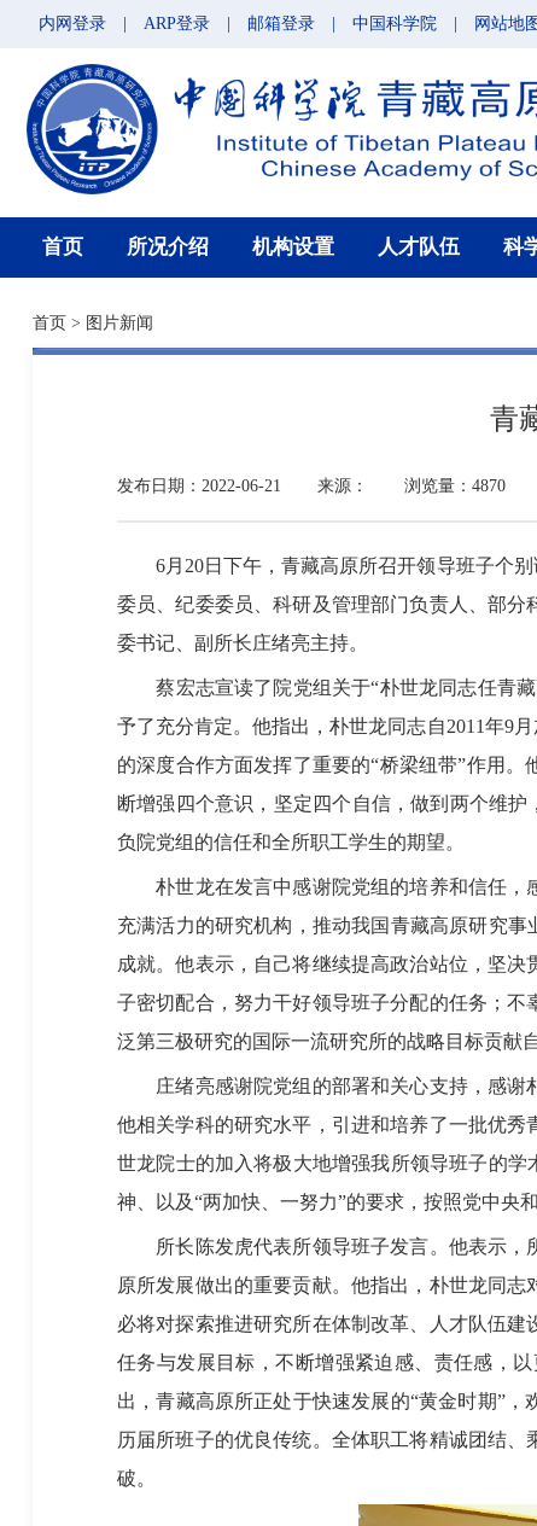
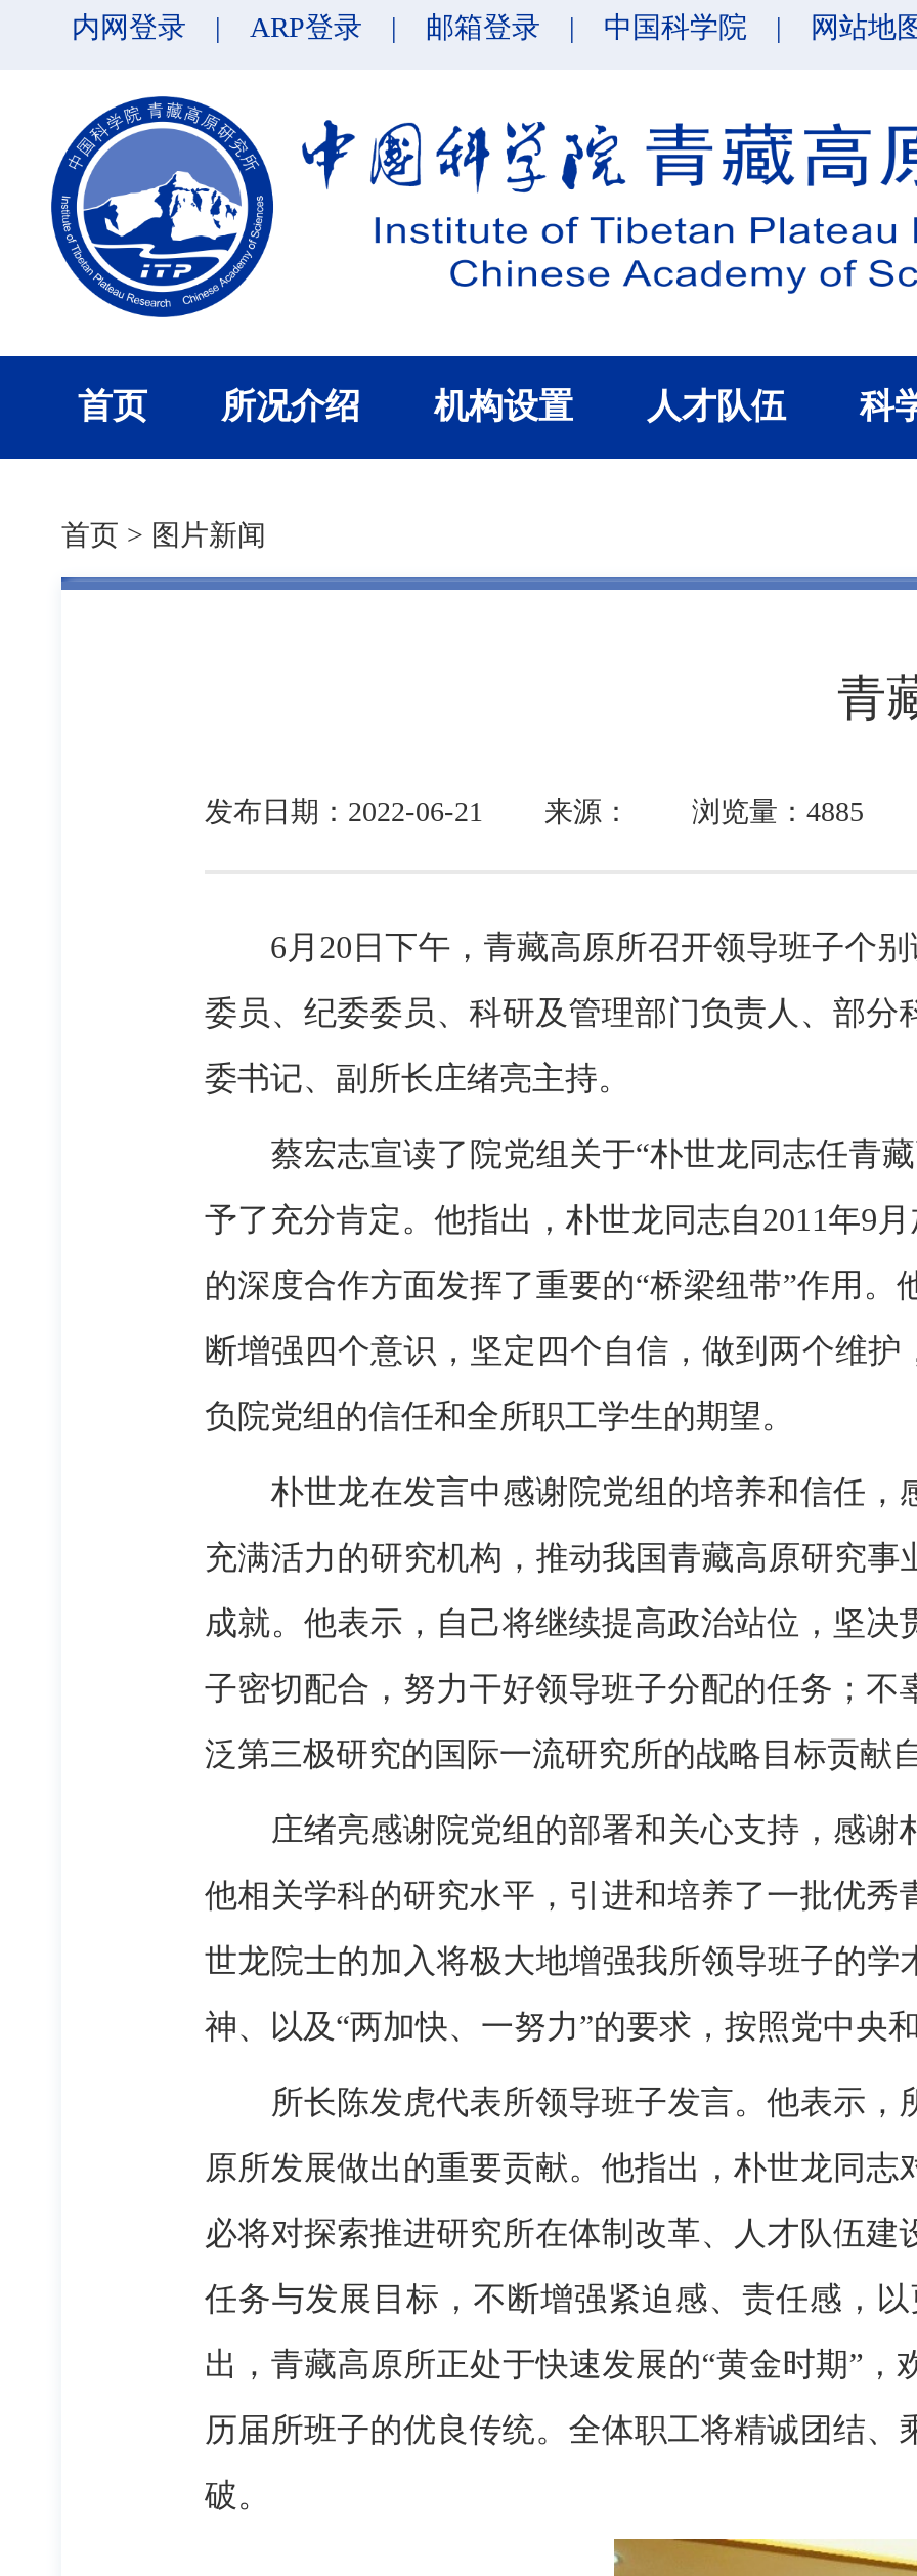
[117,477,506,495] 发布日期：2022-06-21 来源： 浏览量：4870 -> [205,797,864,827] 发布日期：2022-06-21 来源： 浏览量：4885

